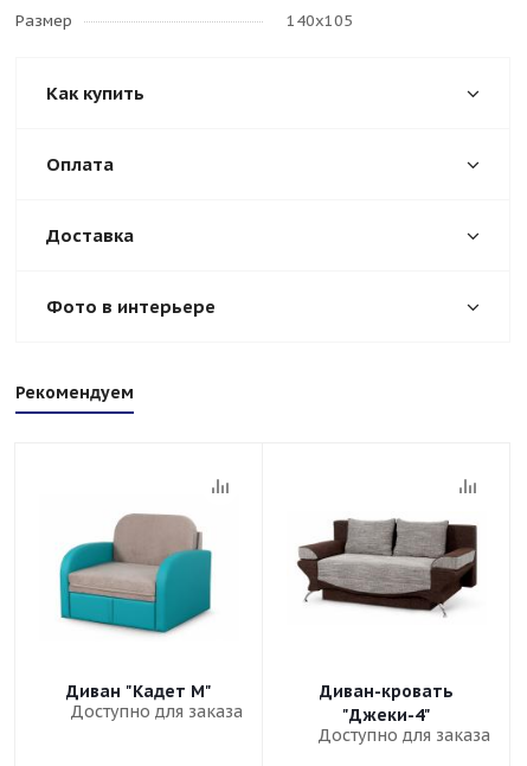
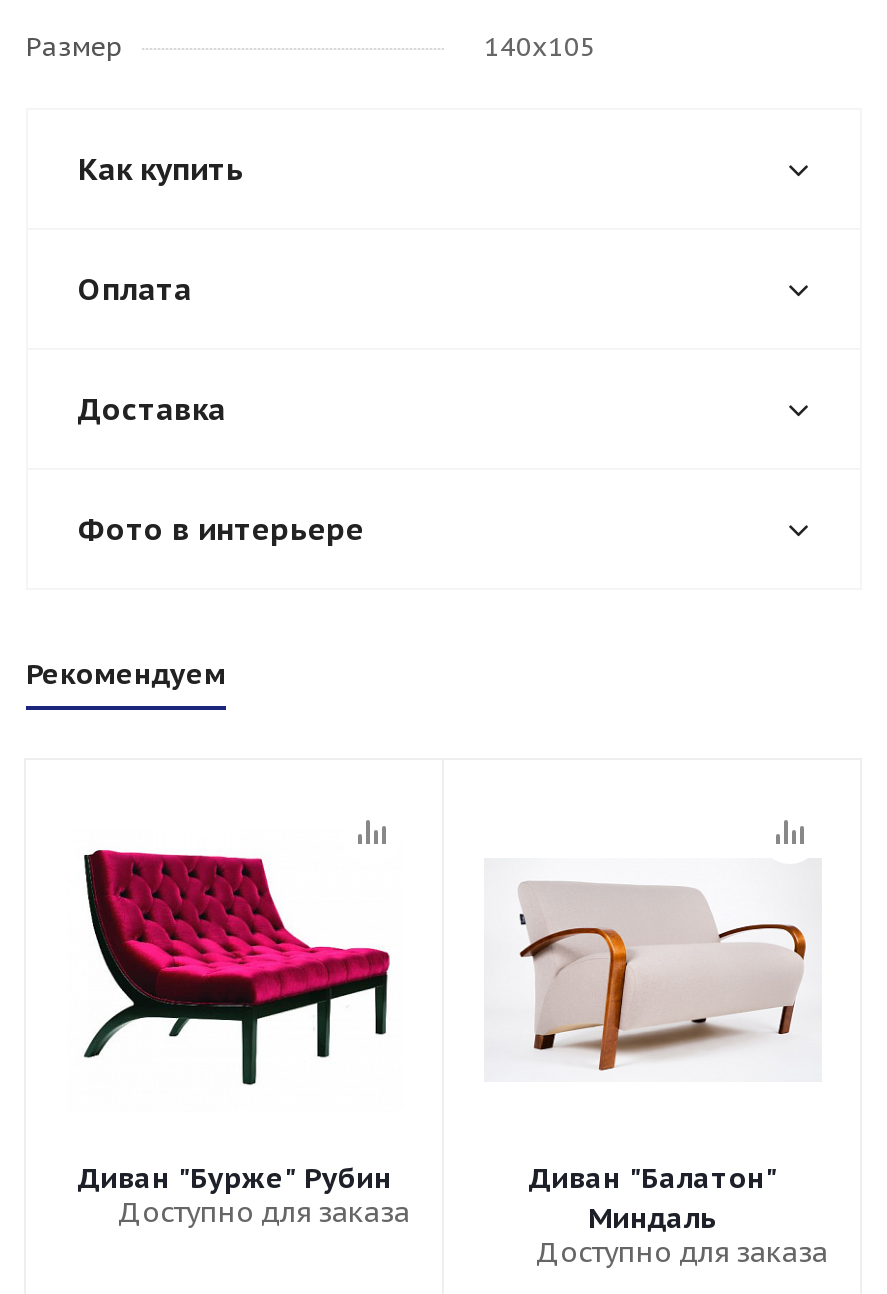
[50,497,231,702] [image] | Диван "Кадет М" -> [78,848,392,1196] [image] | Диван "Бурже" Рубин
[296,516,478,627] [image] -> [502,880,806,1072] [image]
[320,681,454,726] Диван-кровать | "Джеки-4" -> [529,1160,777,1236] Диван "Балатон" | Миндаль

